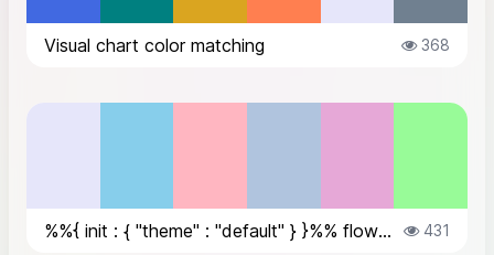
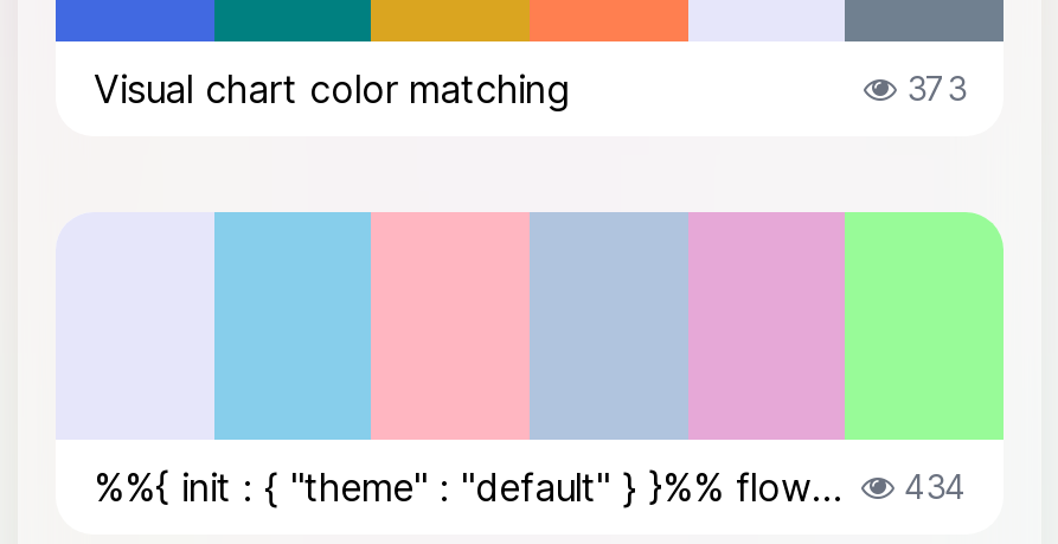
[421,36,450,55] 368 -> [906,69,966,109] 373
[423,221,450,240] 431 -> [904,467,966,507] 434

